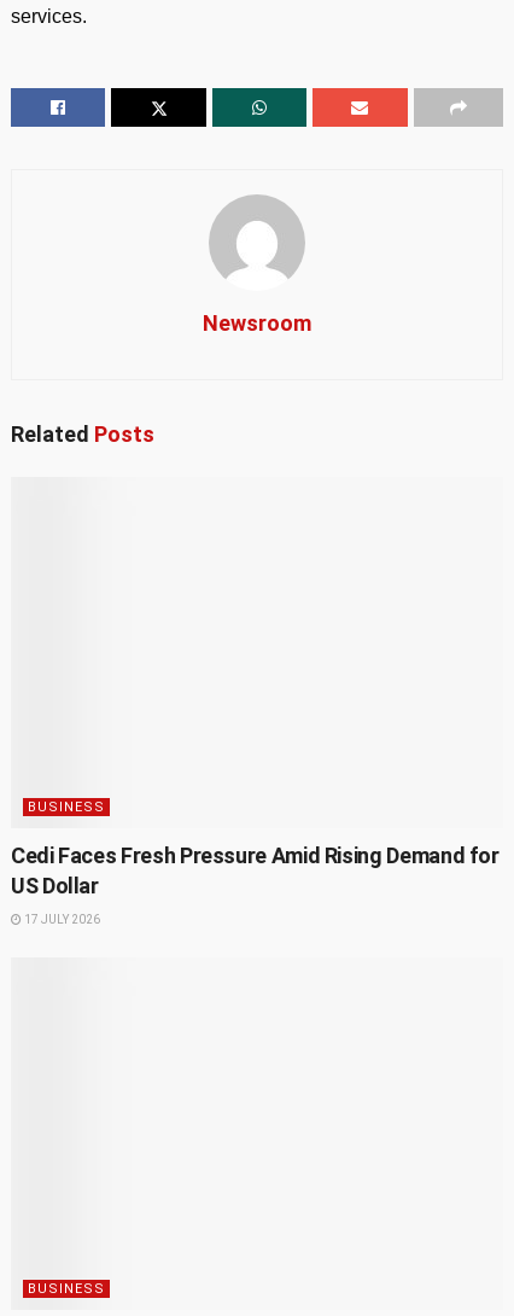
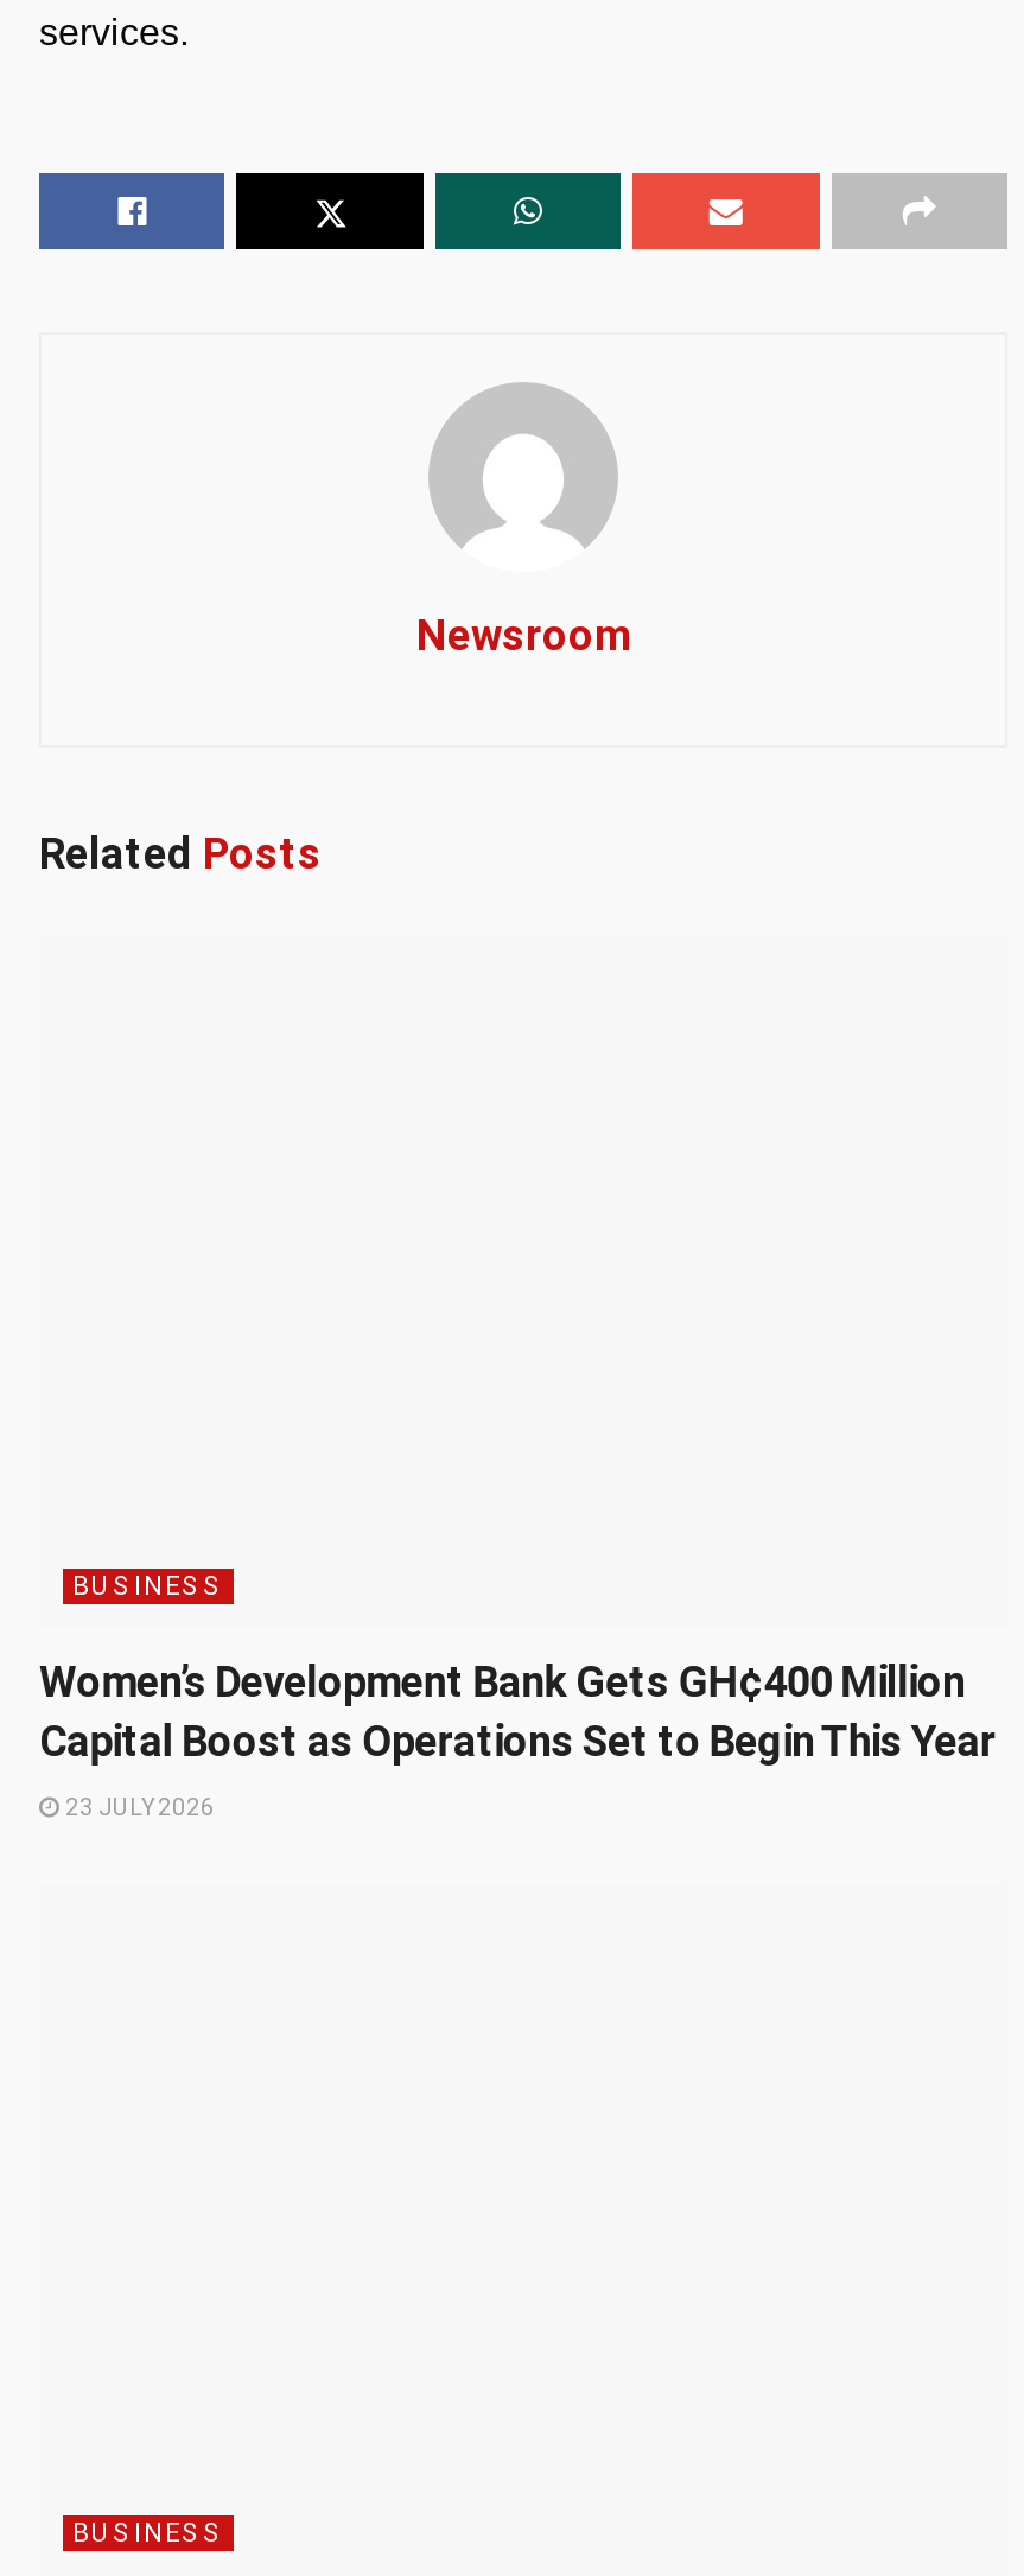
[11,843,499,899] Cedi Faces Fresh Pressure Amid Rising Demand for | US Dollar -> [39,1657,996,1766] Women’s Development Bank Gets GH¢400 Million | Capital Boost as Operations Set to Begin This Year
[22,913,100,926] 17 JULY 2026 -> [61,1795,215,1821] 23 JULY 2026

